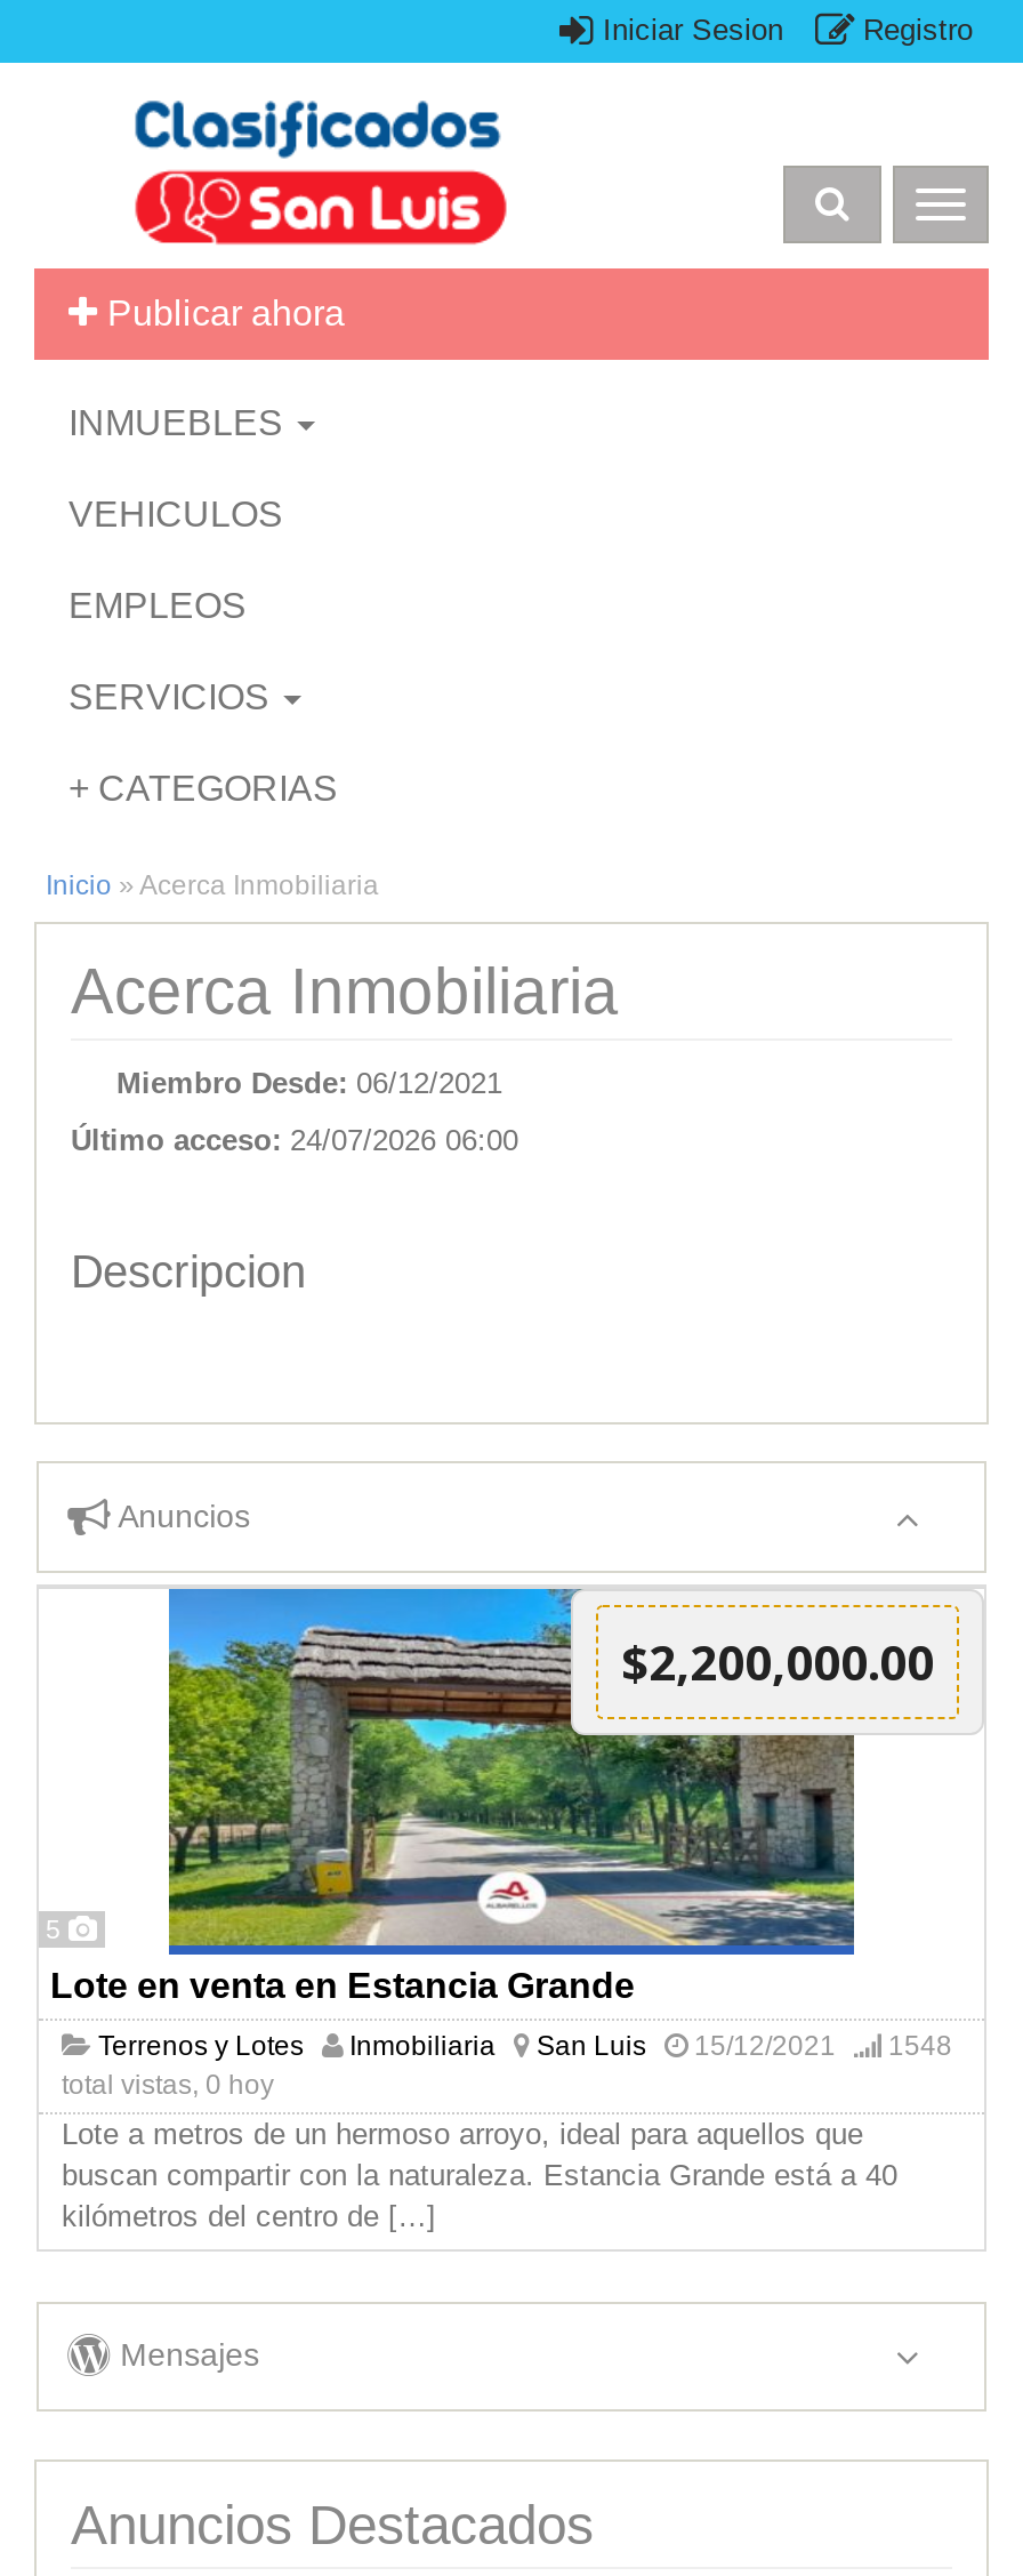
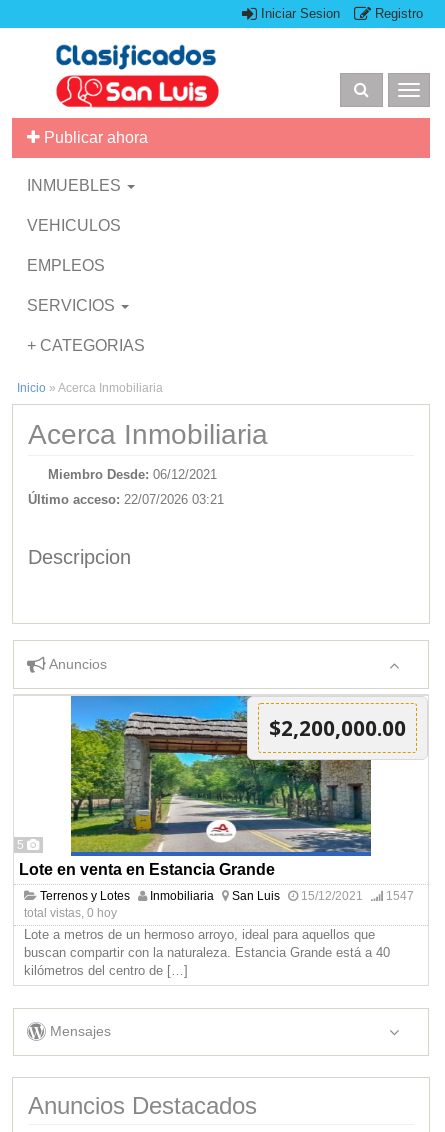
[71,1124,518,1158] Último acceso: 24/07/2026 06:00 -> [28,492,224,507] Último acceso: 22/07/2026 03:21
[98,2029,952,2061] Terrenos y Lotes Inmobiliaria San Luis 15/12/2021 1548 -> [40,889,414,903] Terrenos y Lotes Inmobiliaria San Luis 15/12/2021 1547

